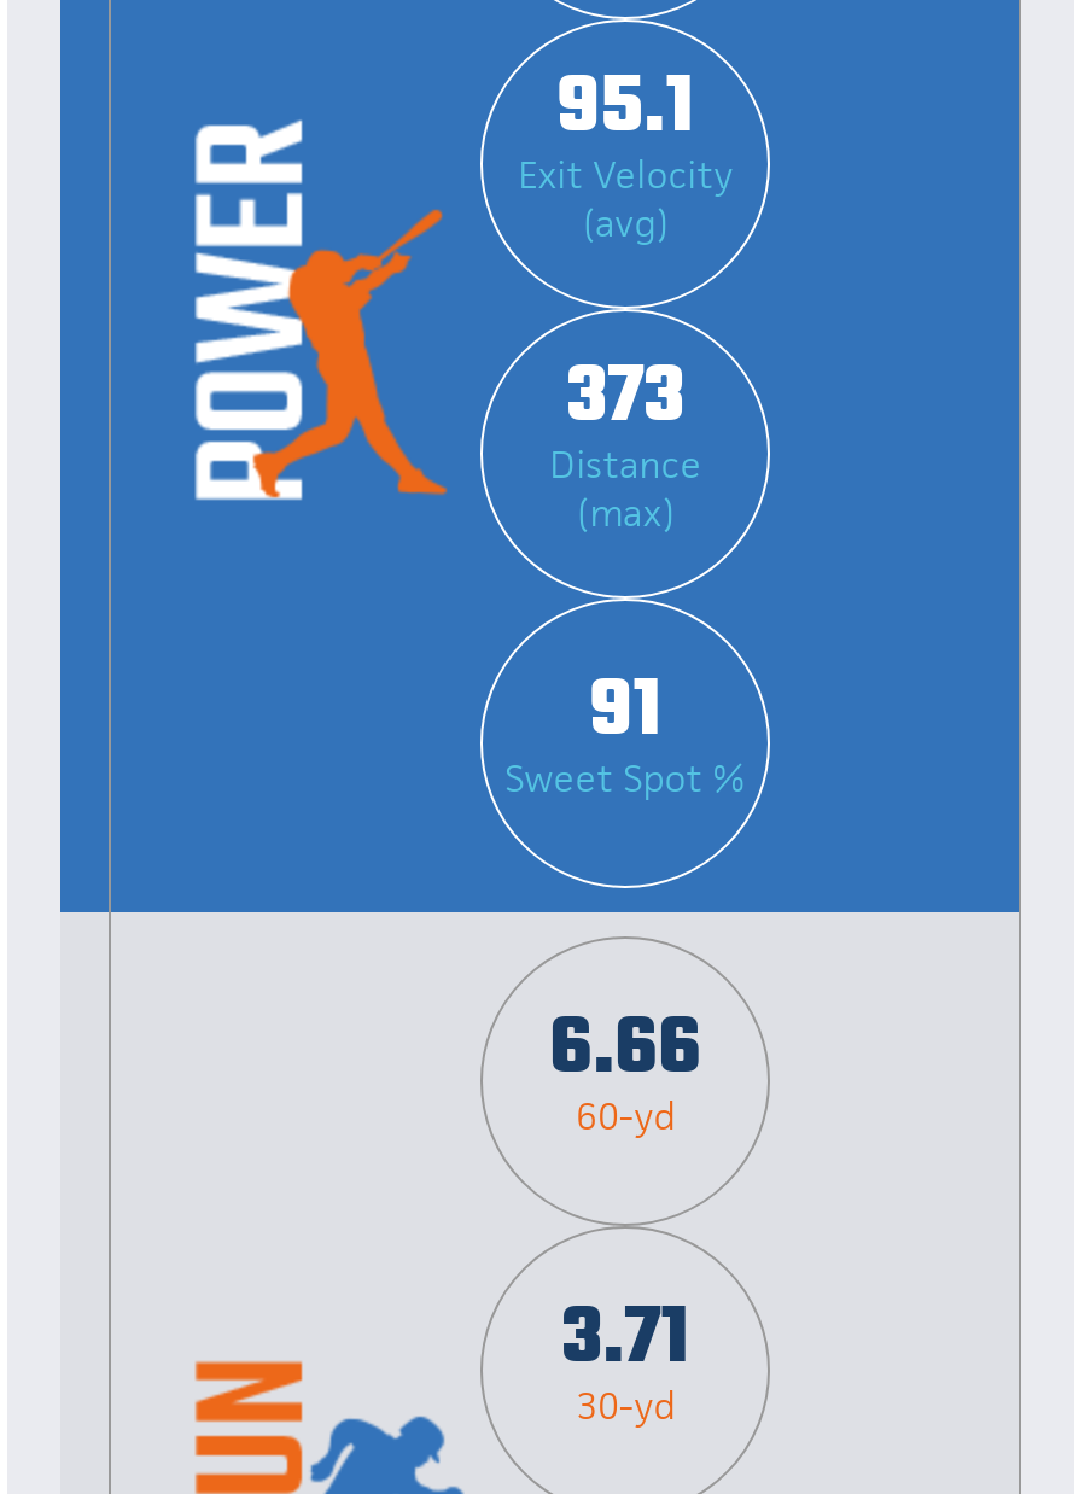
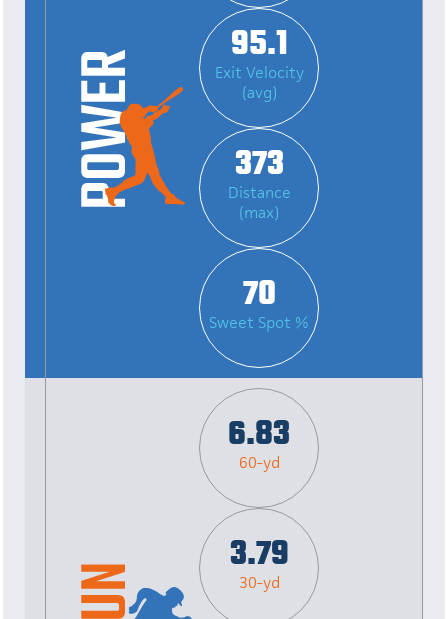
[589,664,662,751] 91 -> [243,275,276,311] 70
[549,1002,701,1089] 6.66 -> [228,415,290,451] 6.83
[561,1291,689,1378] 3.71 -> [230,535,289,571] 3.79

